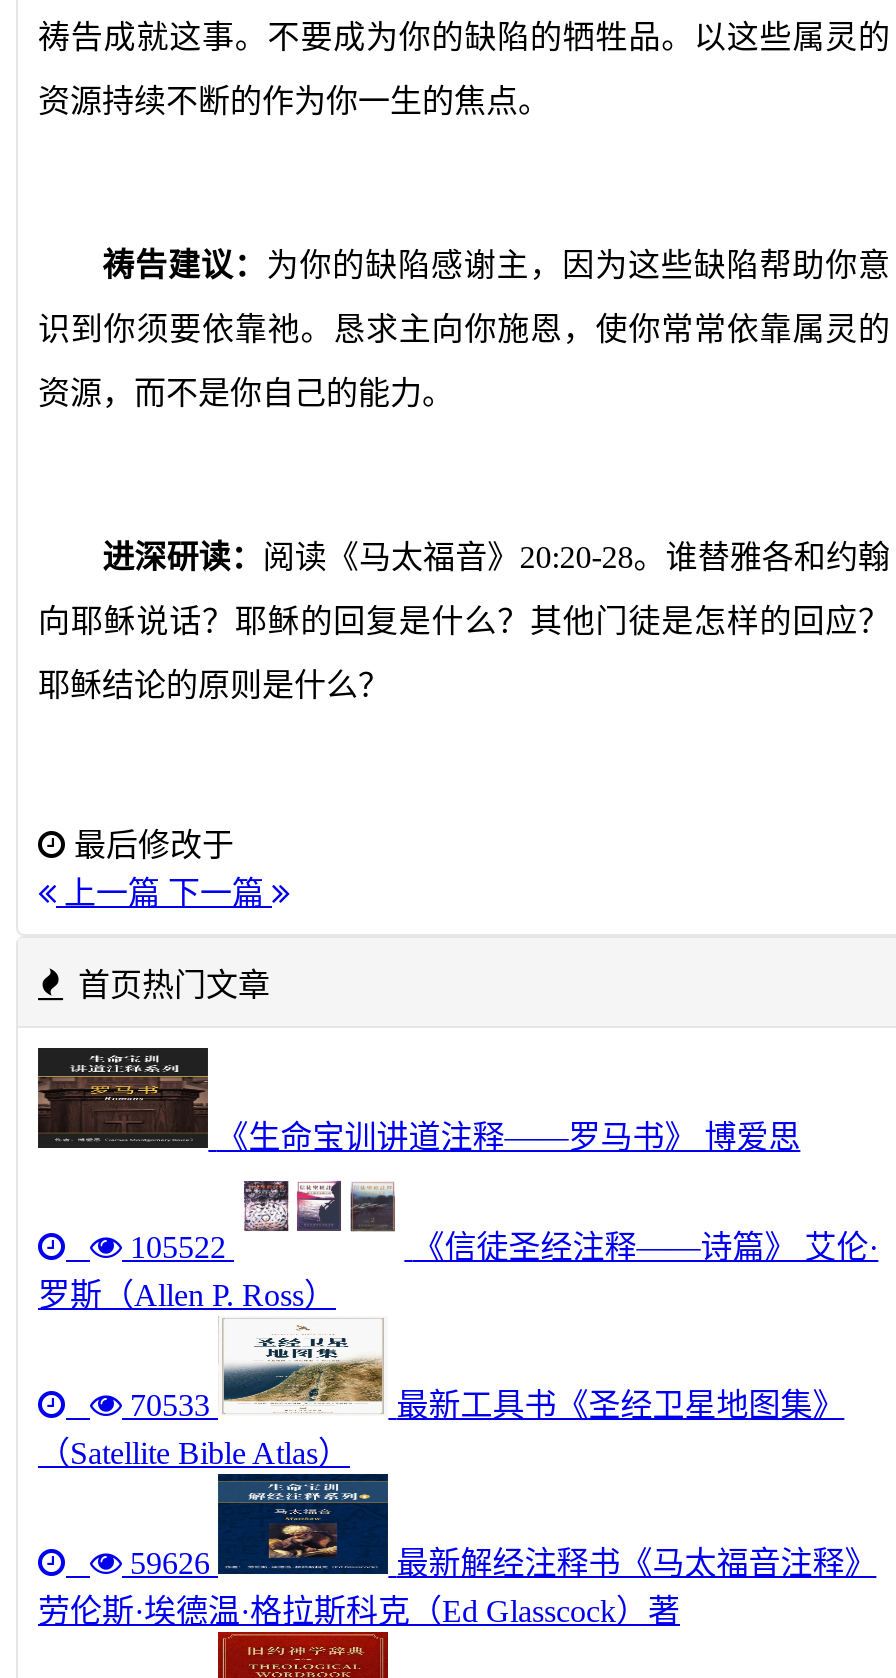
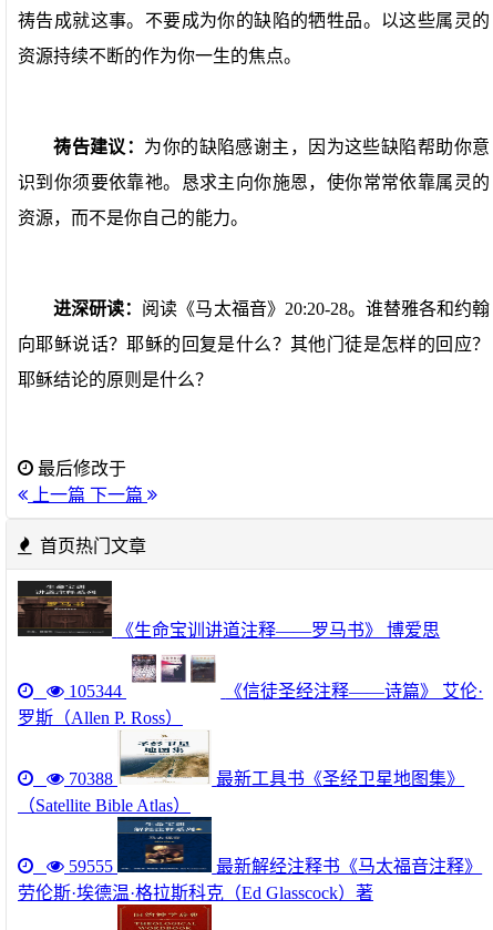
[122,1230,226,1264] 105522 -> [64,681,122,700] 105344
[122,1388,210,1422] 70533 -> [64,769,113,788] 70388
[122,1546,210,1580] 59626 -> [64,857,113,875] 59555

